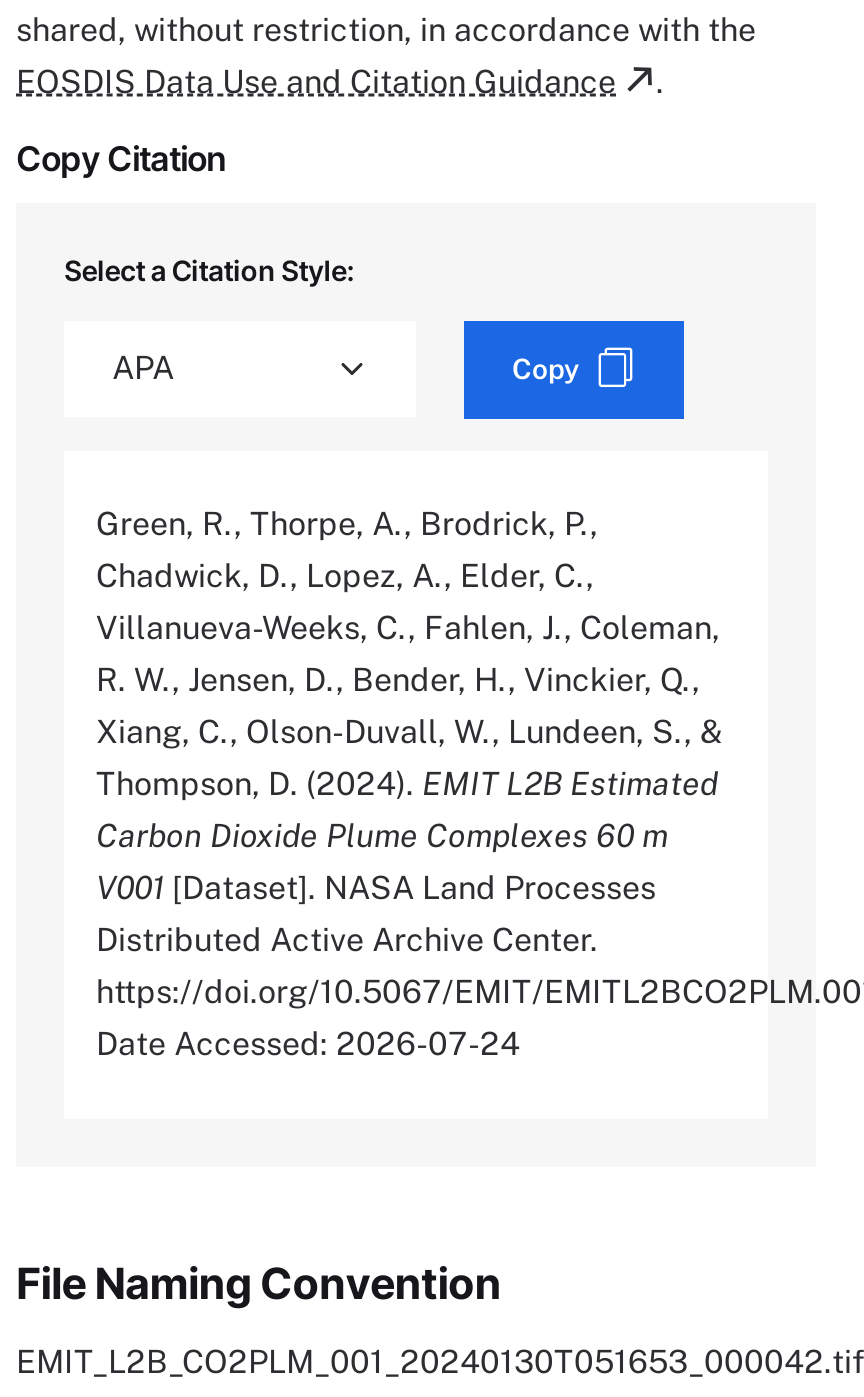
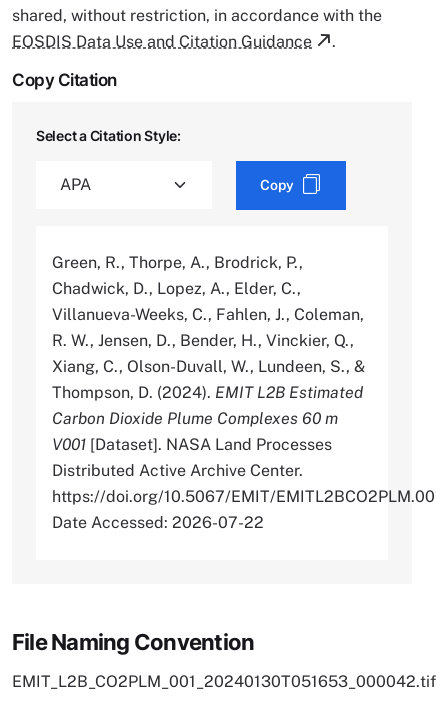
[96,1025,520,1063] Date Accessed: 2026-07-24 -> [52,513,264,532] Date Accessed: 2026-07-22

